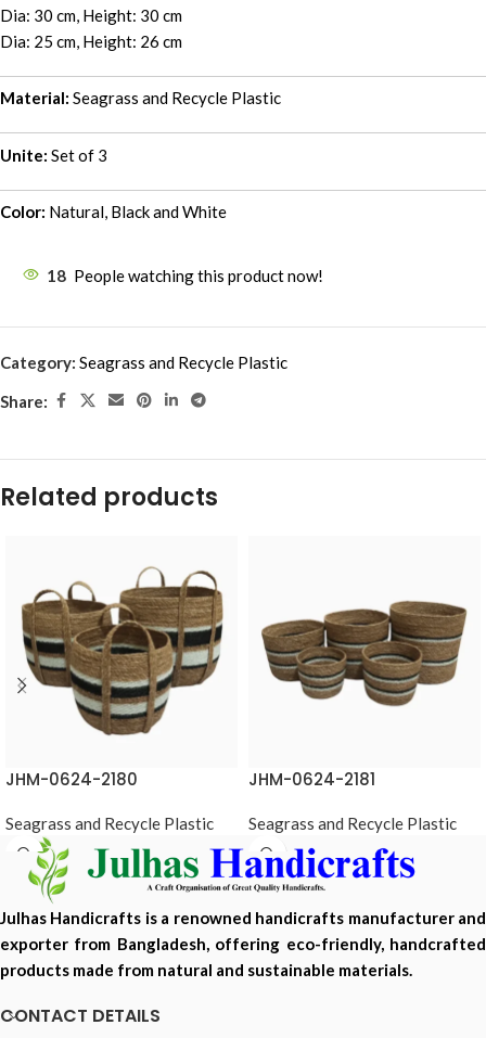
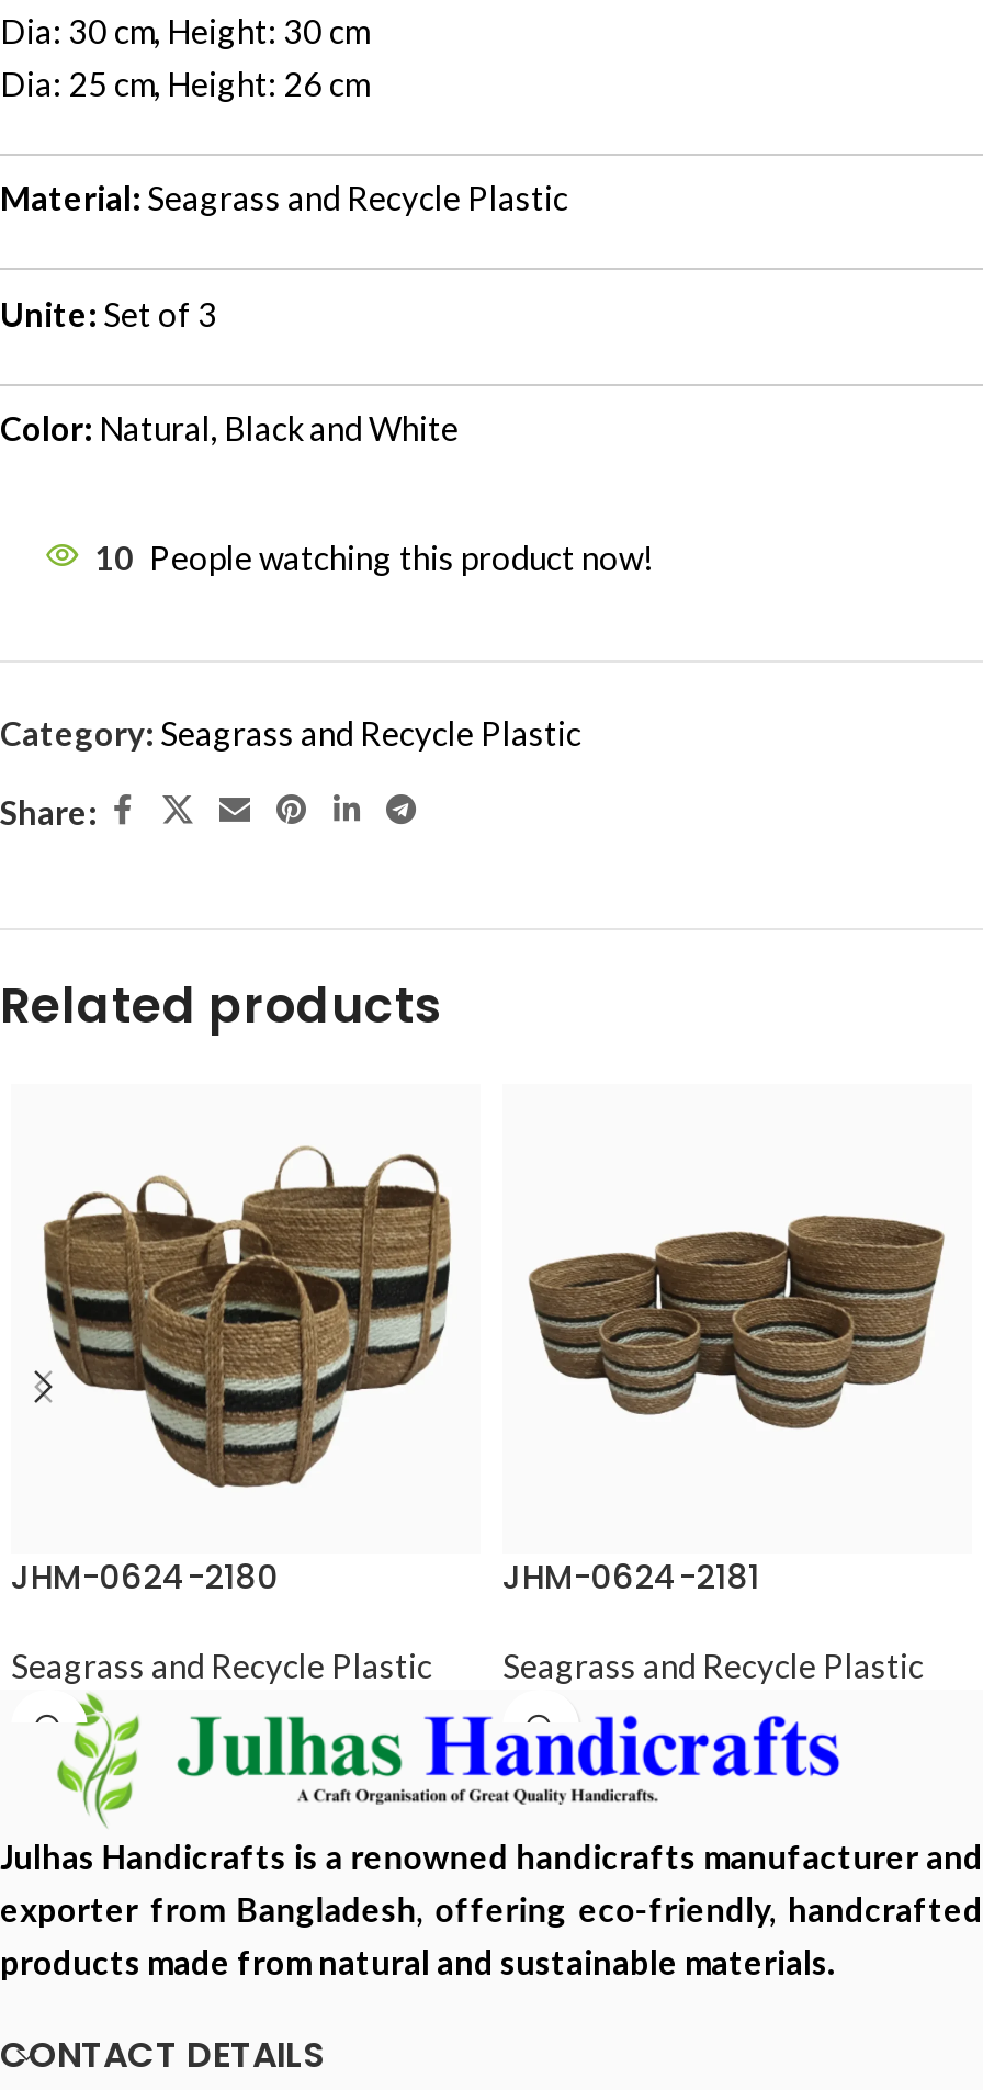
[47,266,323,285] 18 People watching this product now! -> [94,538,654,577] 10 People watching this product now!

